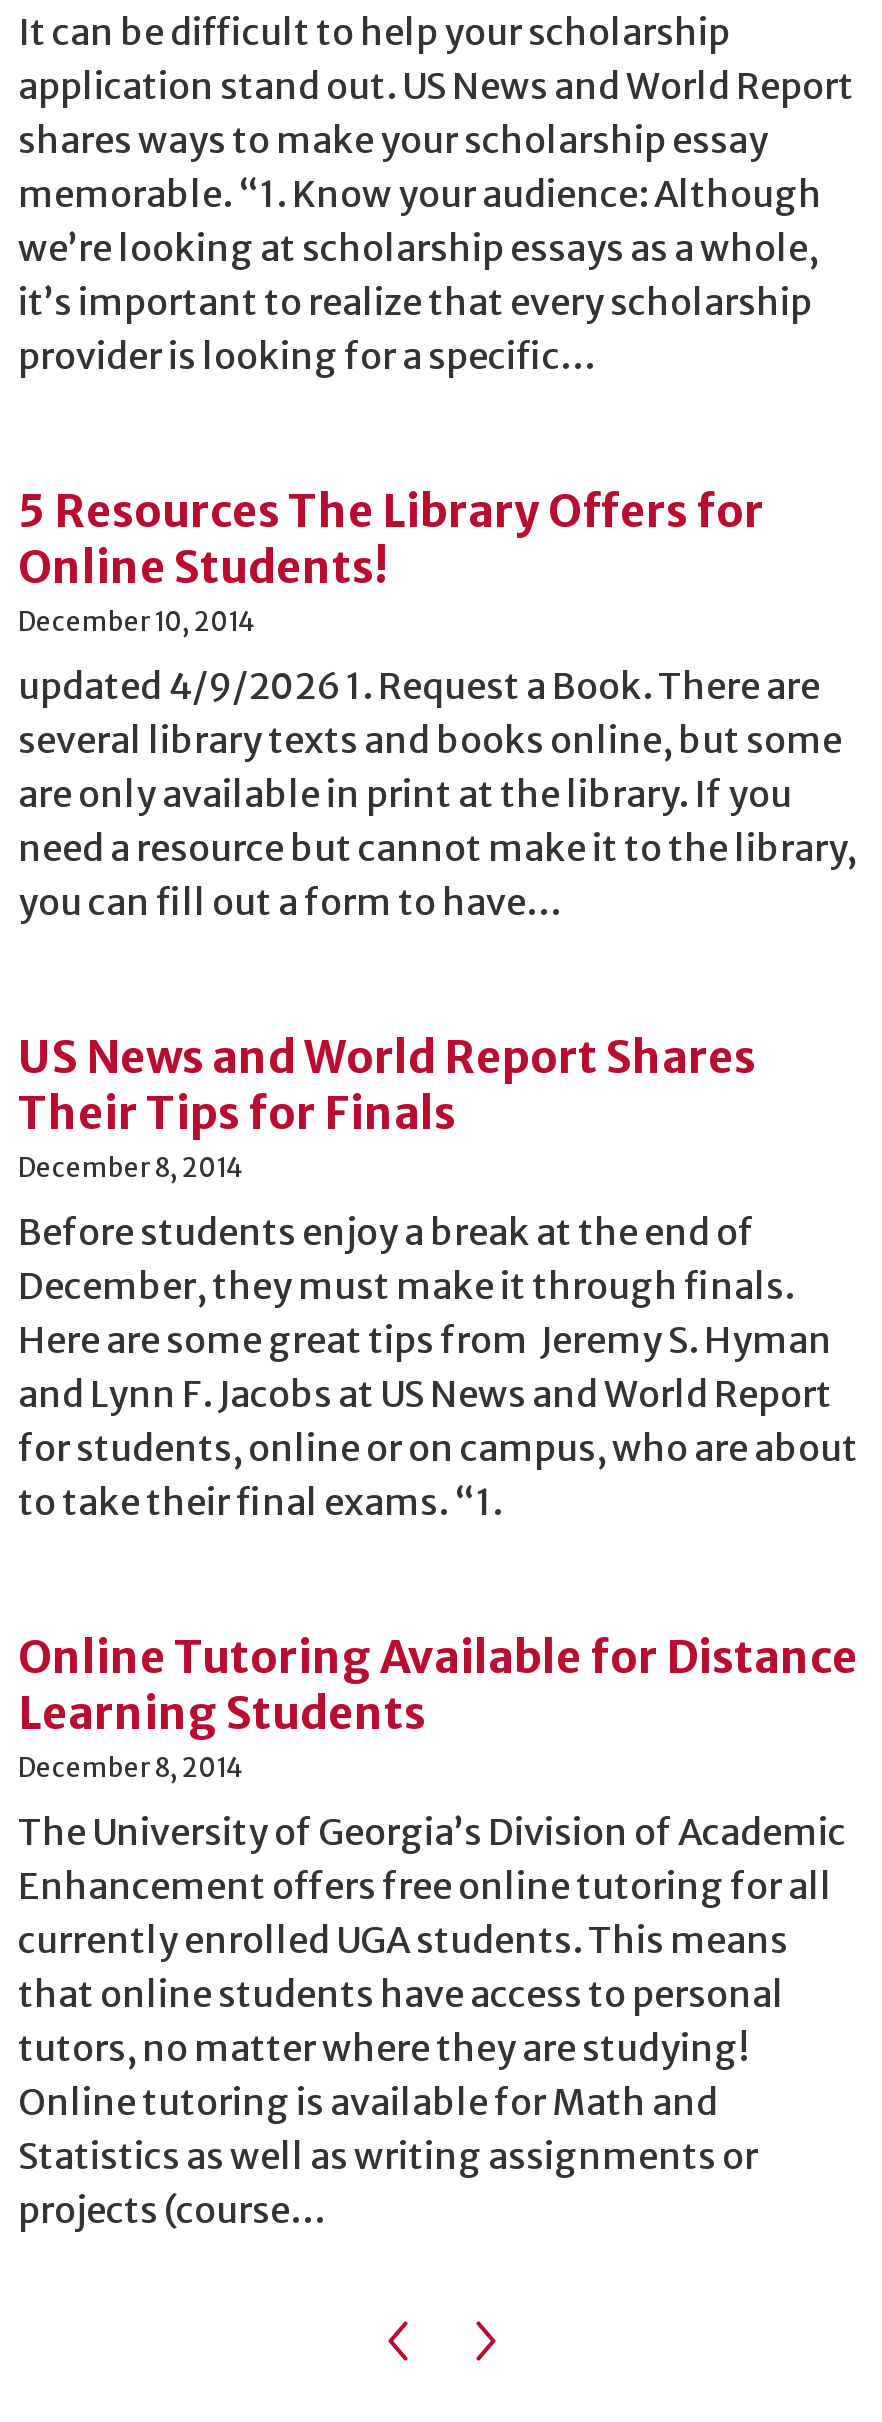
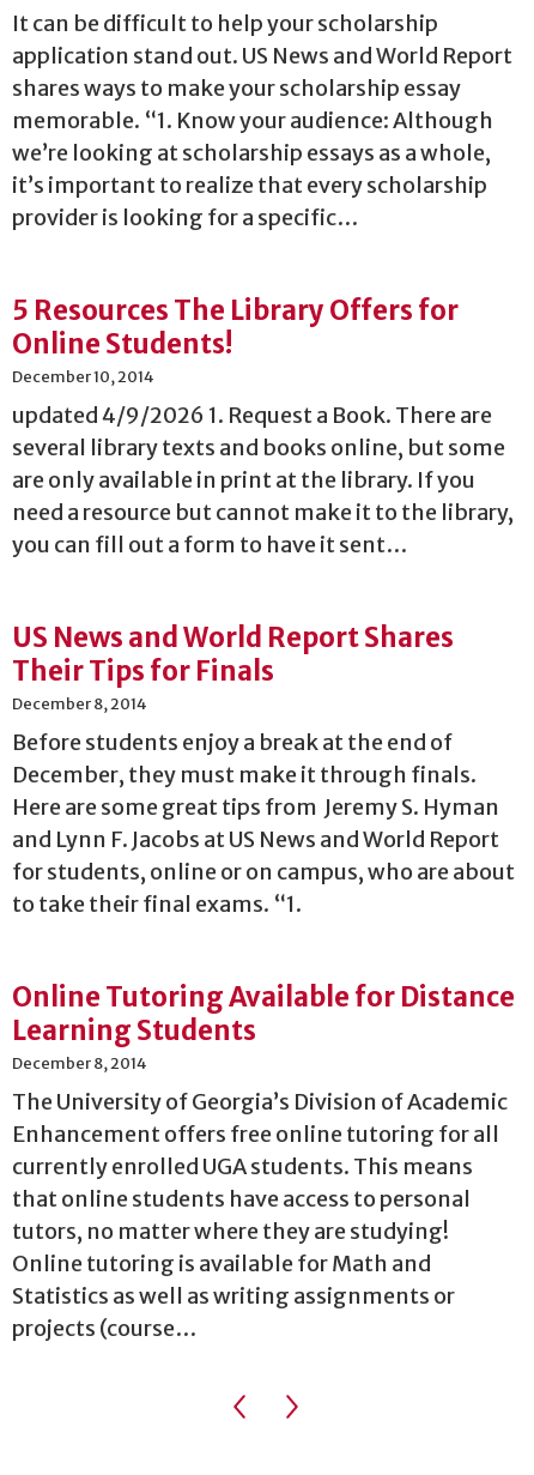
[18,879,562,925] you can fill out a form to have… -> [12,531,407,558] you can fill out a form to have it sent…

